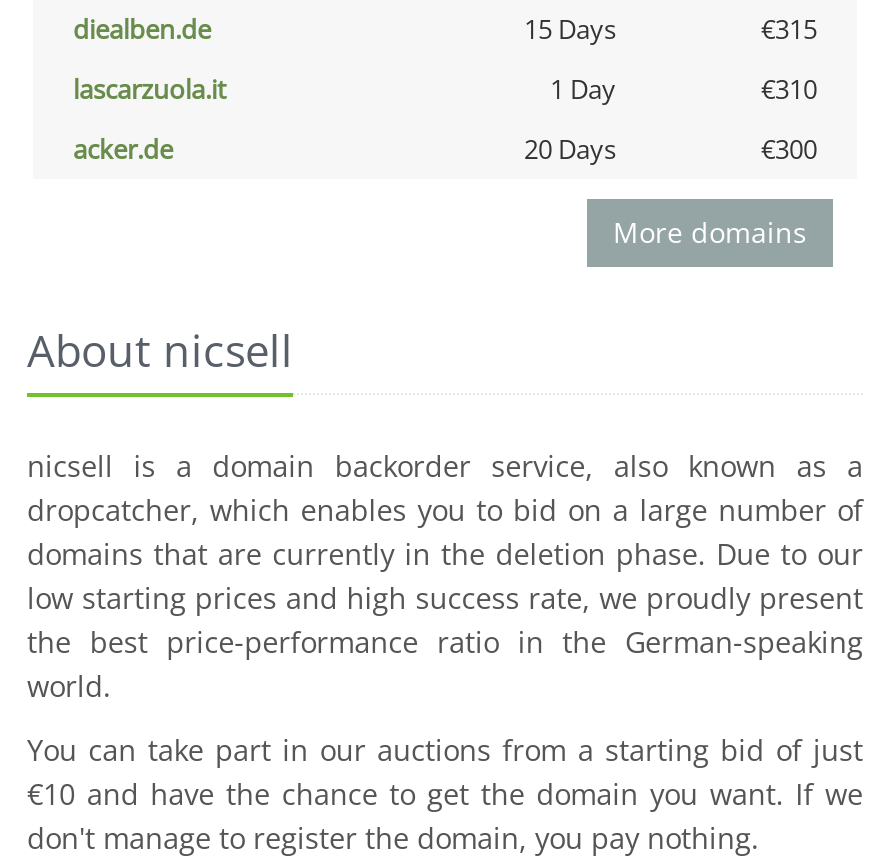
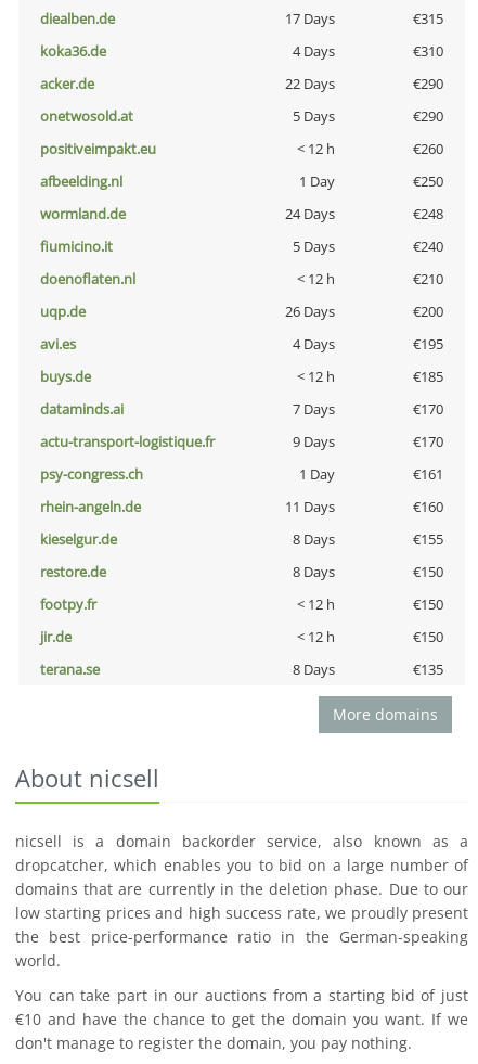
[524,11,616,47] 15 Days -> [285,9,334,28] 17 Days
[73,71,616,107] lascarzuola.it | 1 Day -> [40,41,334,61] koka36.de | 4 Days
[524,131,817,167] 20 Days | €300 -> [40,74,443,679] 22 Days | €290 | onetwosold.at | 5 Days | €290 | positiveimpakt.eu | < 12 h | €260 | afbeelding.nl | 1 Day | €250 | wormland.de | 24 Days | €248 | fiumicino.it | 5 Days | €240 | doenoflaten.nl | < 12 h | €210 | uqp.de | 26 Days | €200 | avi.es | 4 Days | €195 | buys.de | < 12 h | €185 | dataminds.ai | 7 Days | €170 | actu-transport-logistique.fr | 9 Days | €170 | psy-congress.ch | 1 Day | €161 | rhein-angeln.de | 11 Days | €160 | kieselgur.de | 8 Days | €155 | restore.de | 8 Days | €150 | footpy.fr | < 12 h | €150 | jir.de | < 12 h | €150 | terana.se | 8 Days | €135

